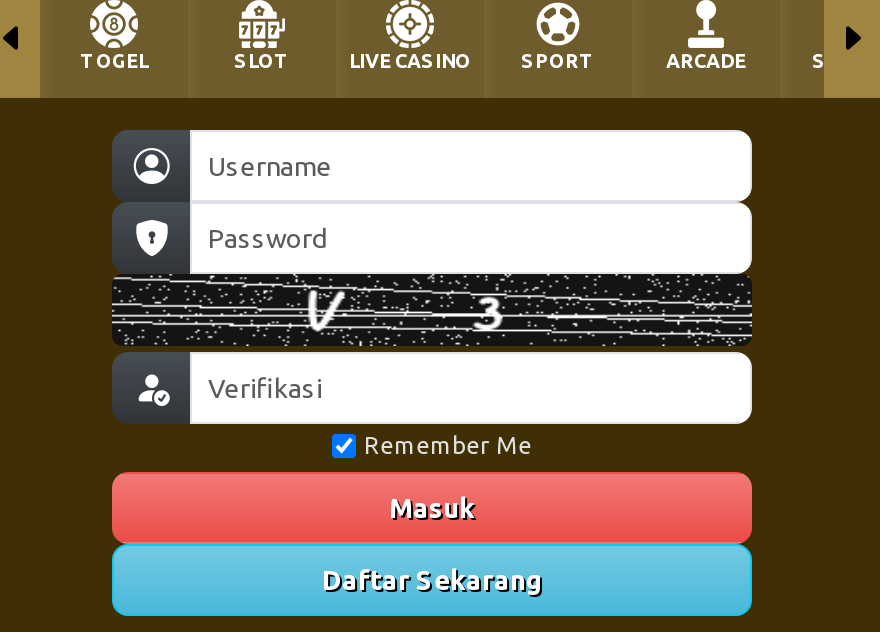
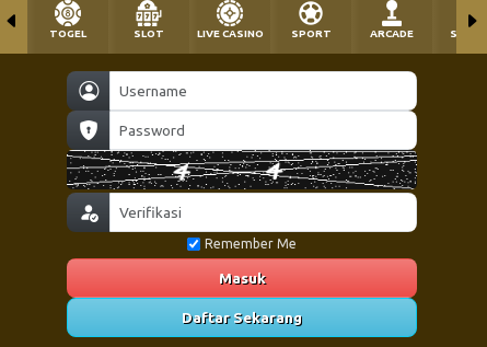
[112,274,752,346] [image] -> [66,149,417,189] [image]

